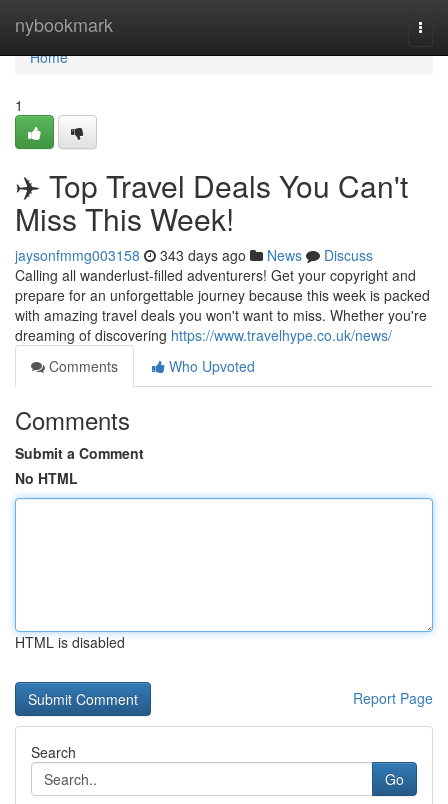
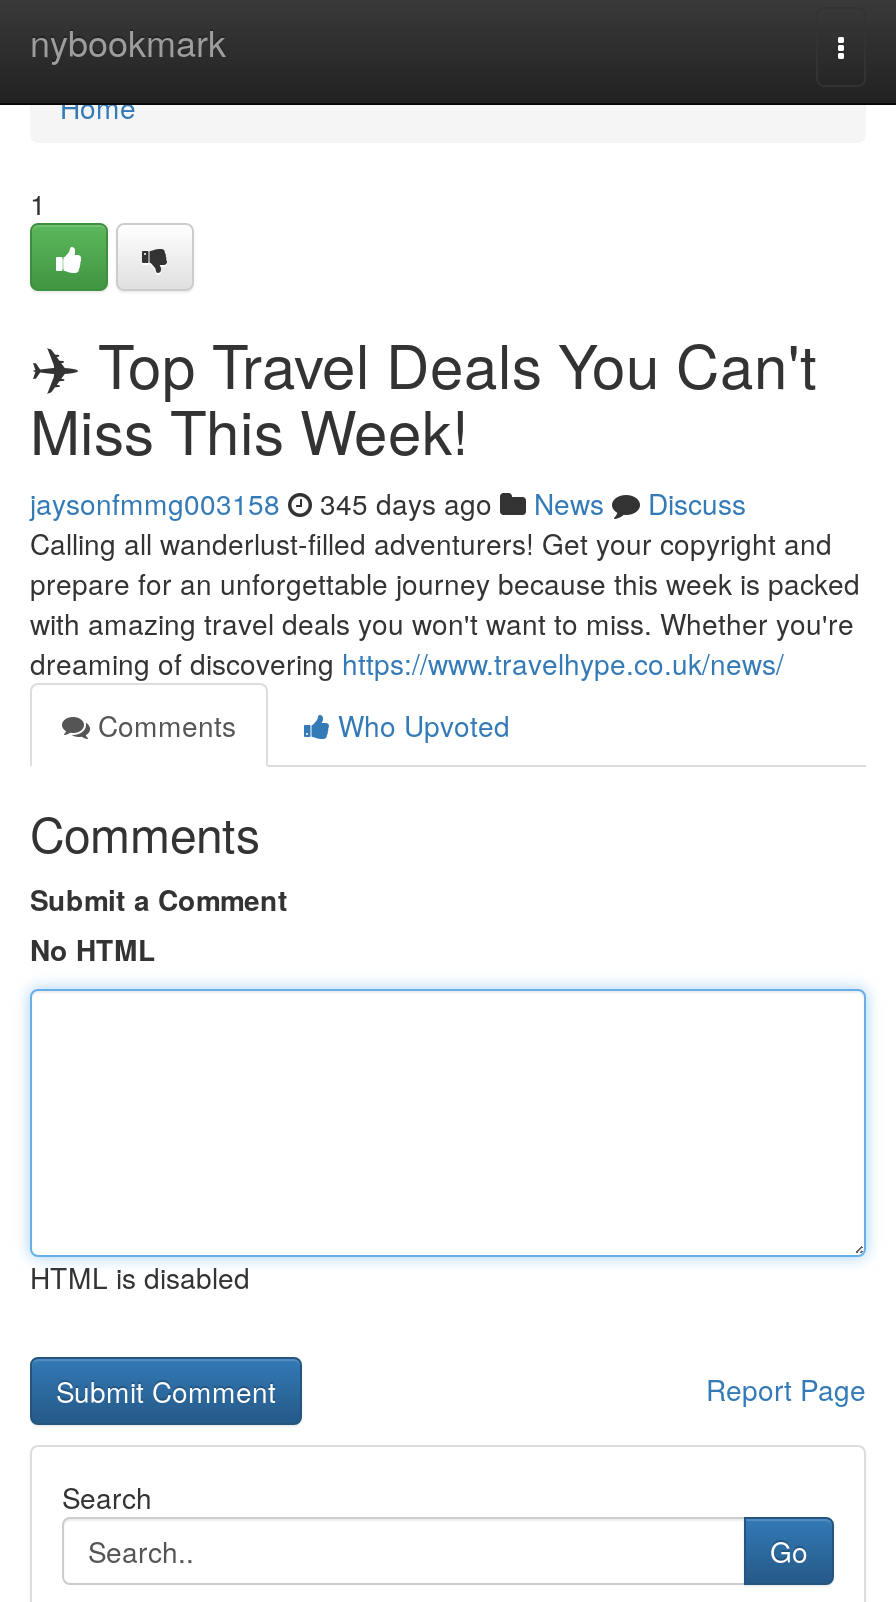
[15,245,373,265] jaysonfmmg003158 343 days ago News Discuss -> [30,483,746,523] jaysonfmmg003158 345 days ago News Discuss

